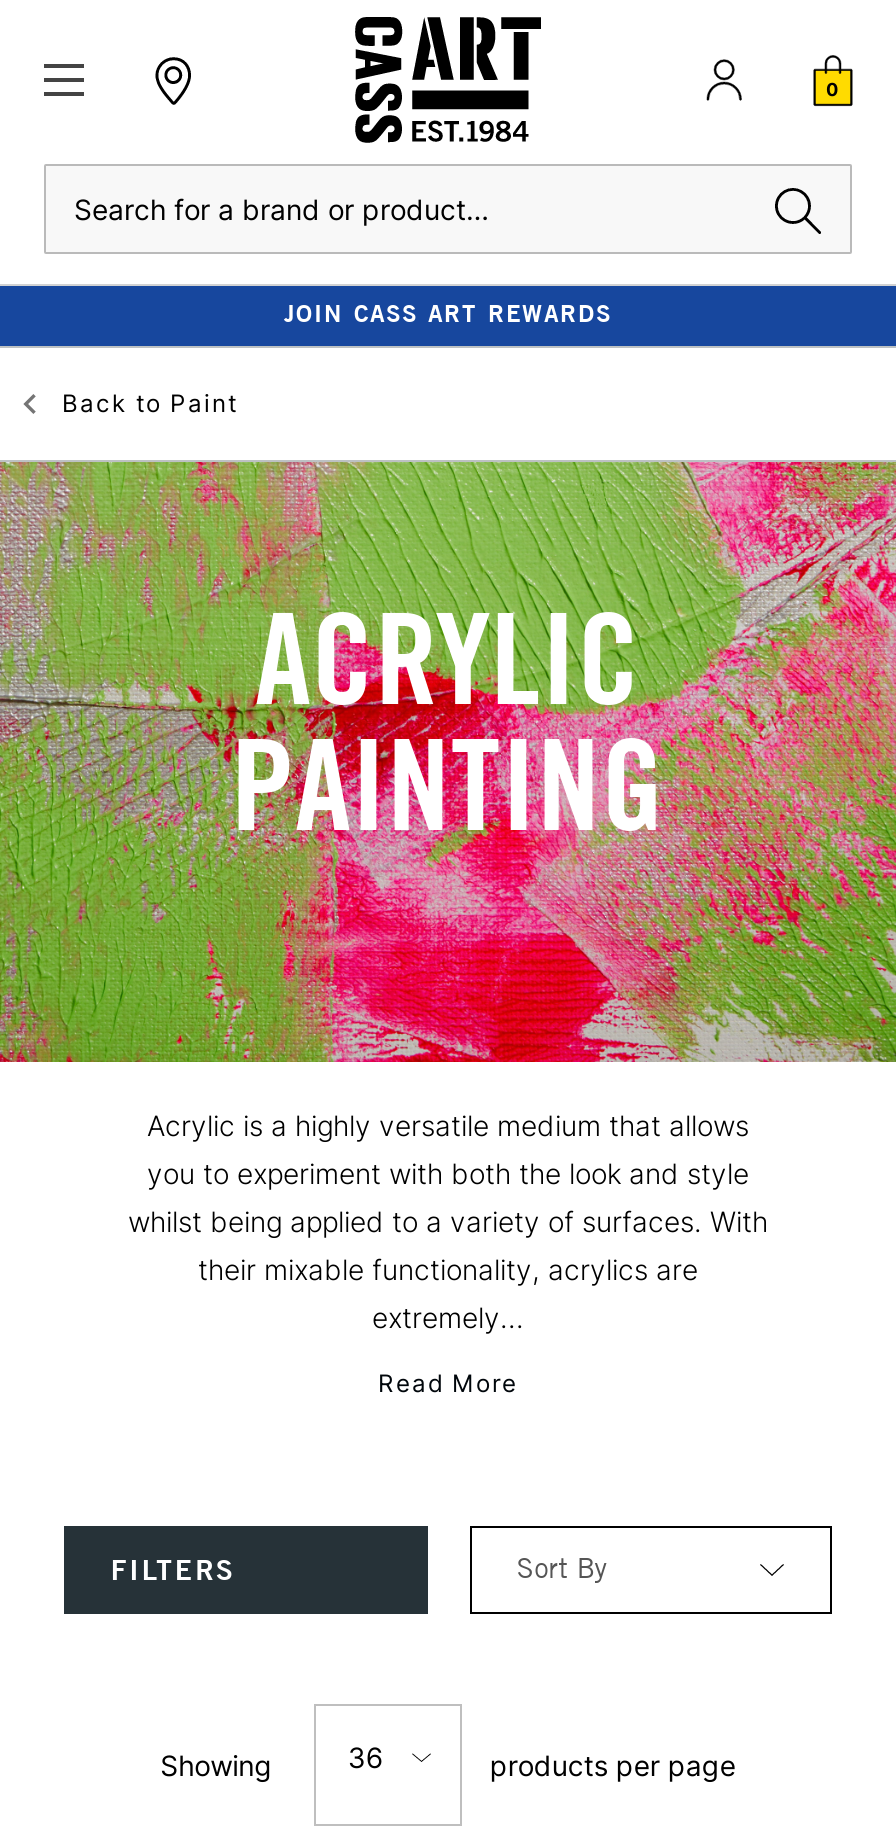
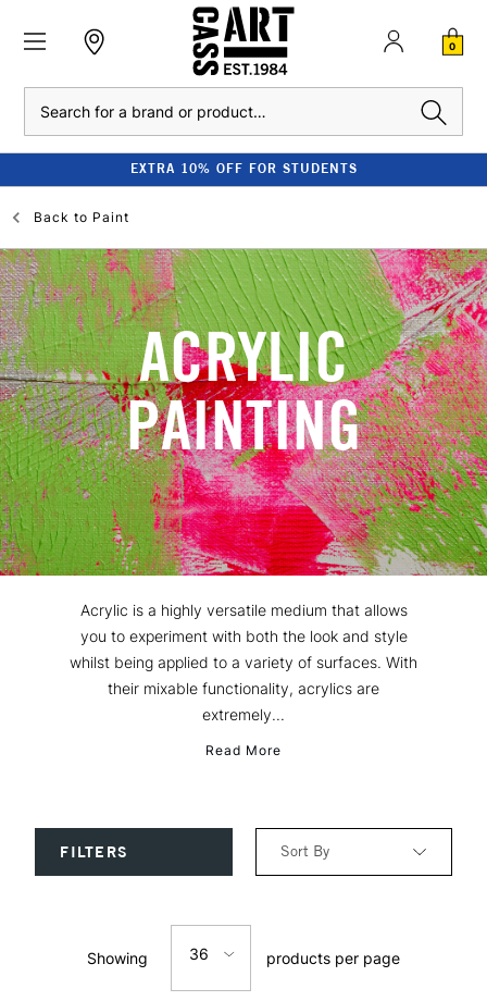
[284,298,612,328] JOIN CASS ART REWARDS -> [130,160,357,176] EXTRA 10% OFF FOR STUDENTS

